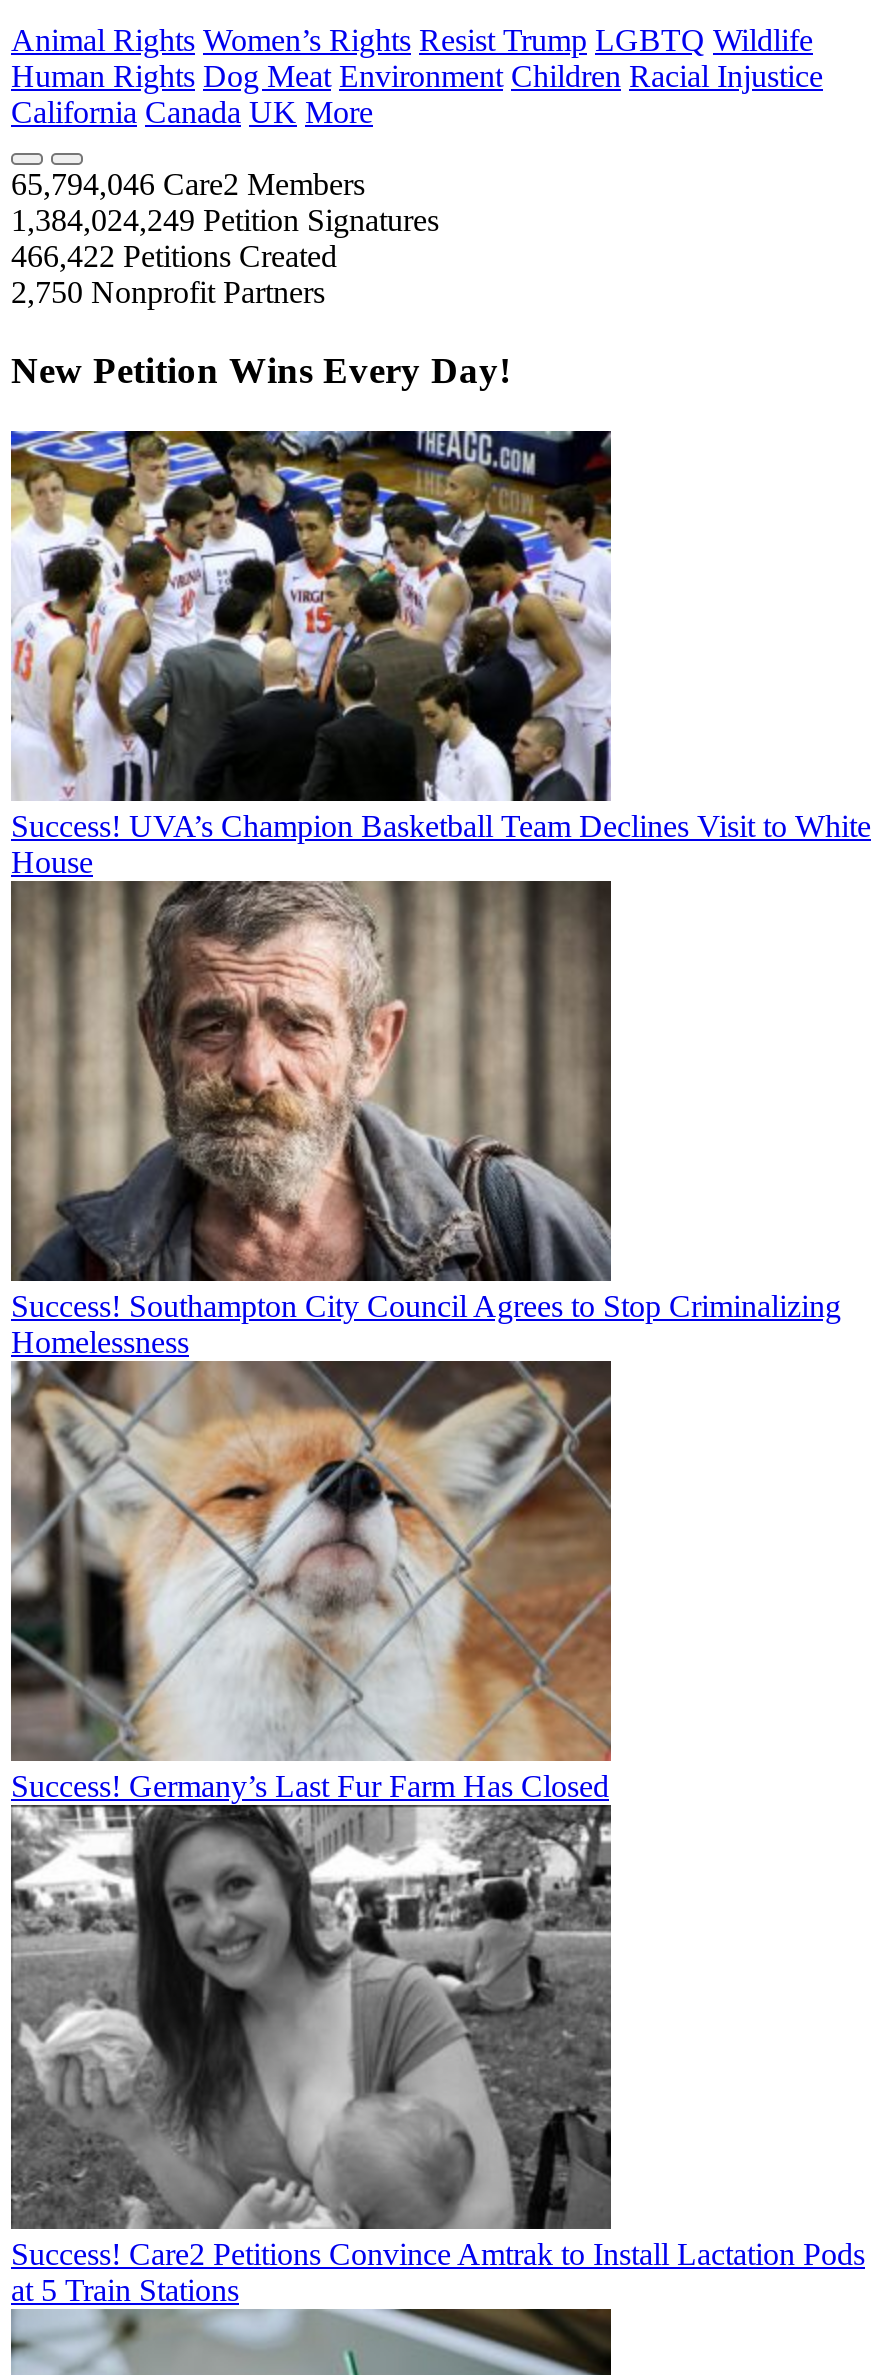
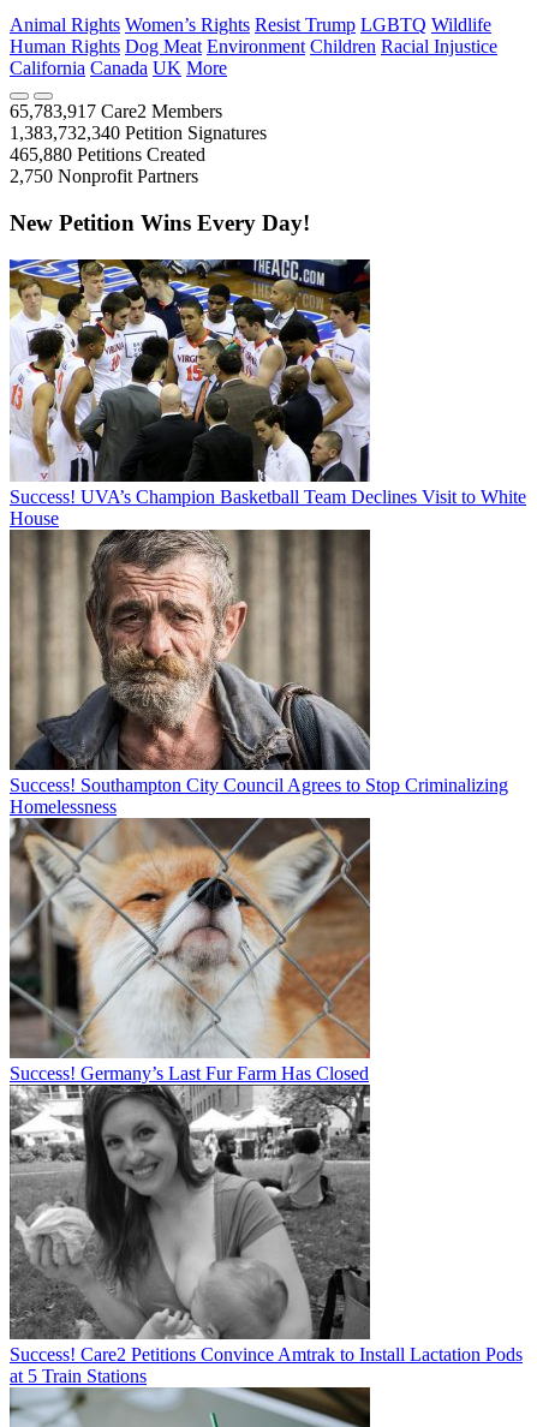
[11,168,365,202] 65,794,046 Care2 Members -> [10,101,222,122] 65,783,917 Care2 Members
[11,204,439,238] 1,384,024,249 Petition Signatures -> [10,123,267,143] 1,383,732,340 Petition Signatures
[11,240,337,274] 466,422 Petitions Created -> [10,145,205,165] 465,880 Petitions Created

